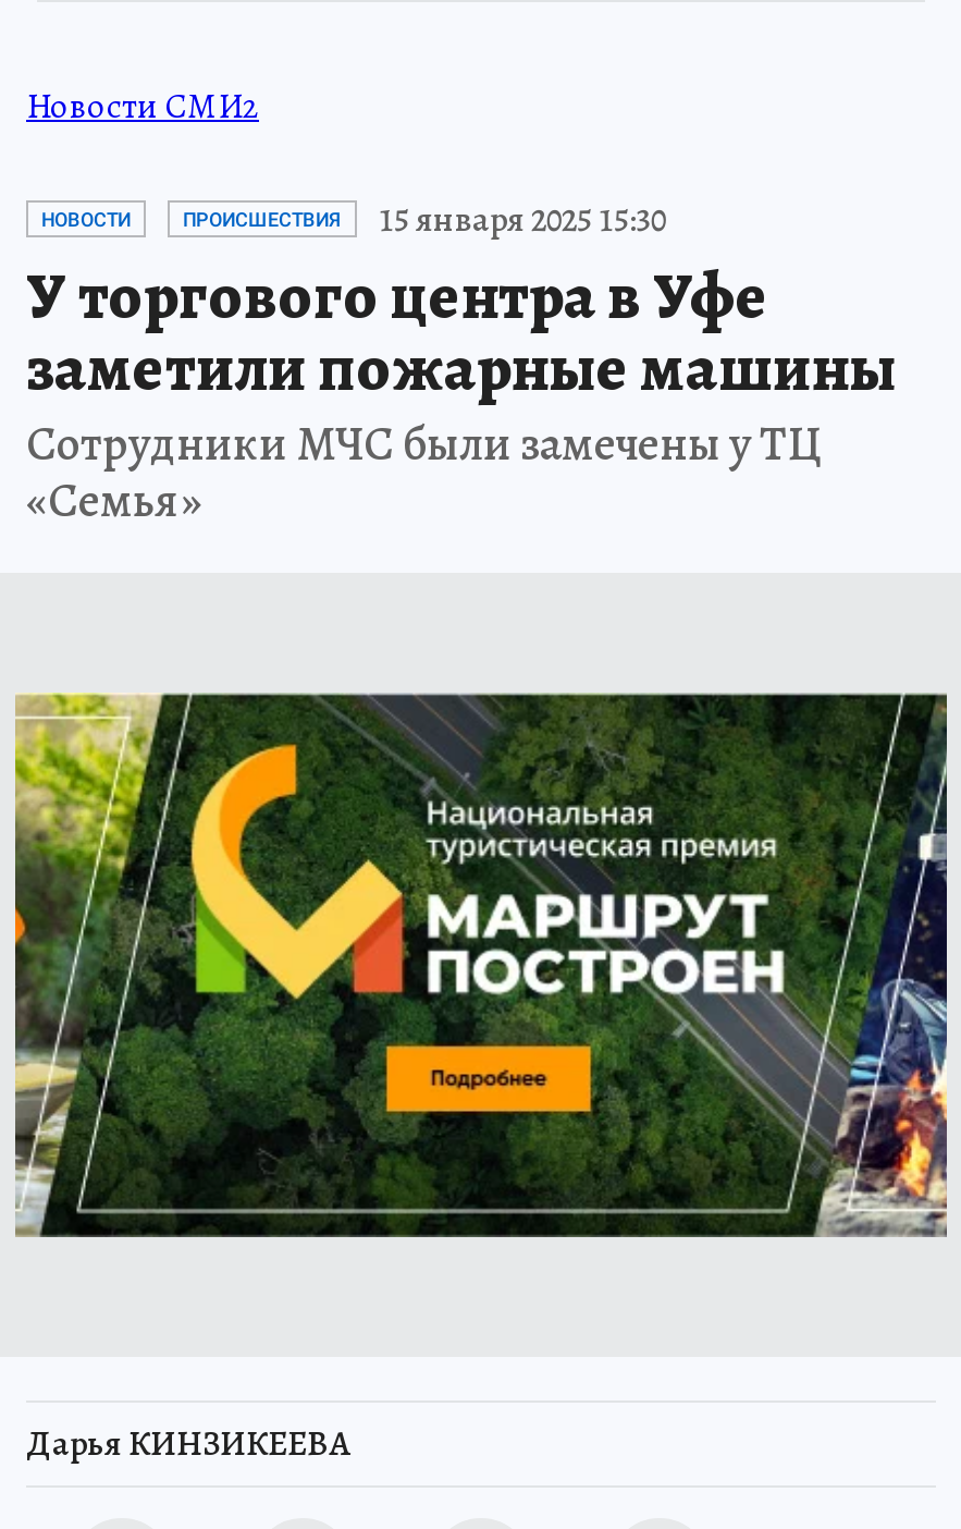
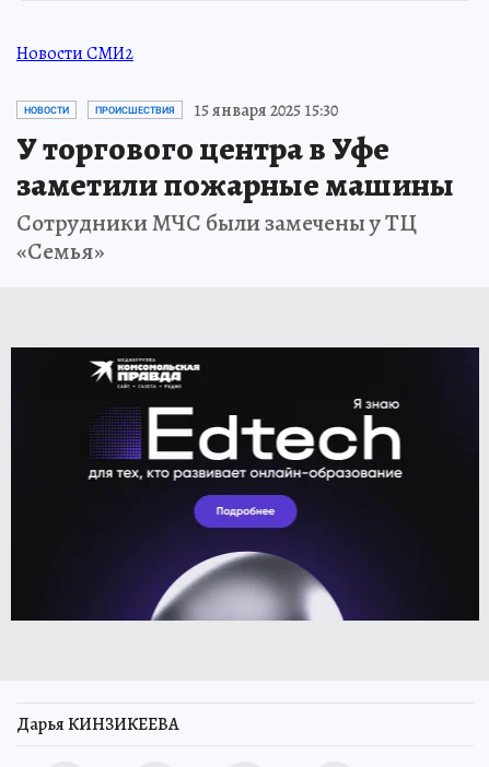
[13,693,949,1239] [image] -> [10,346,480,621] [image]

